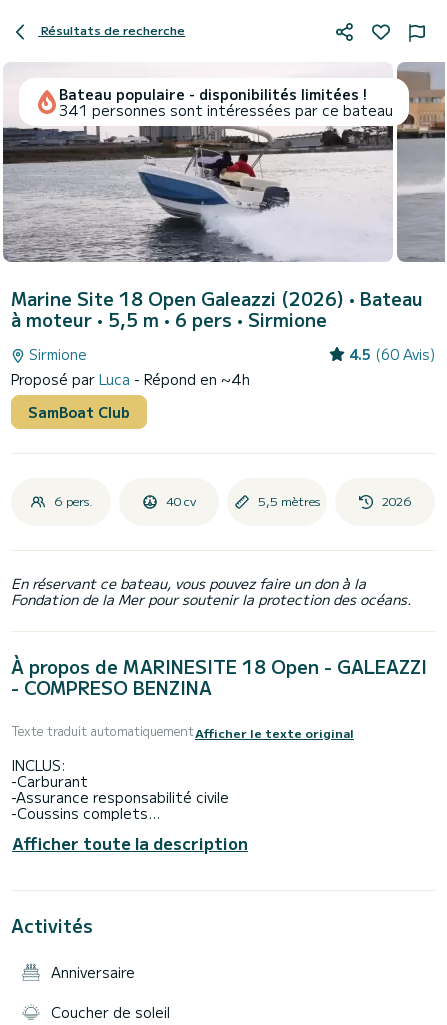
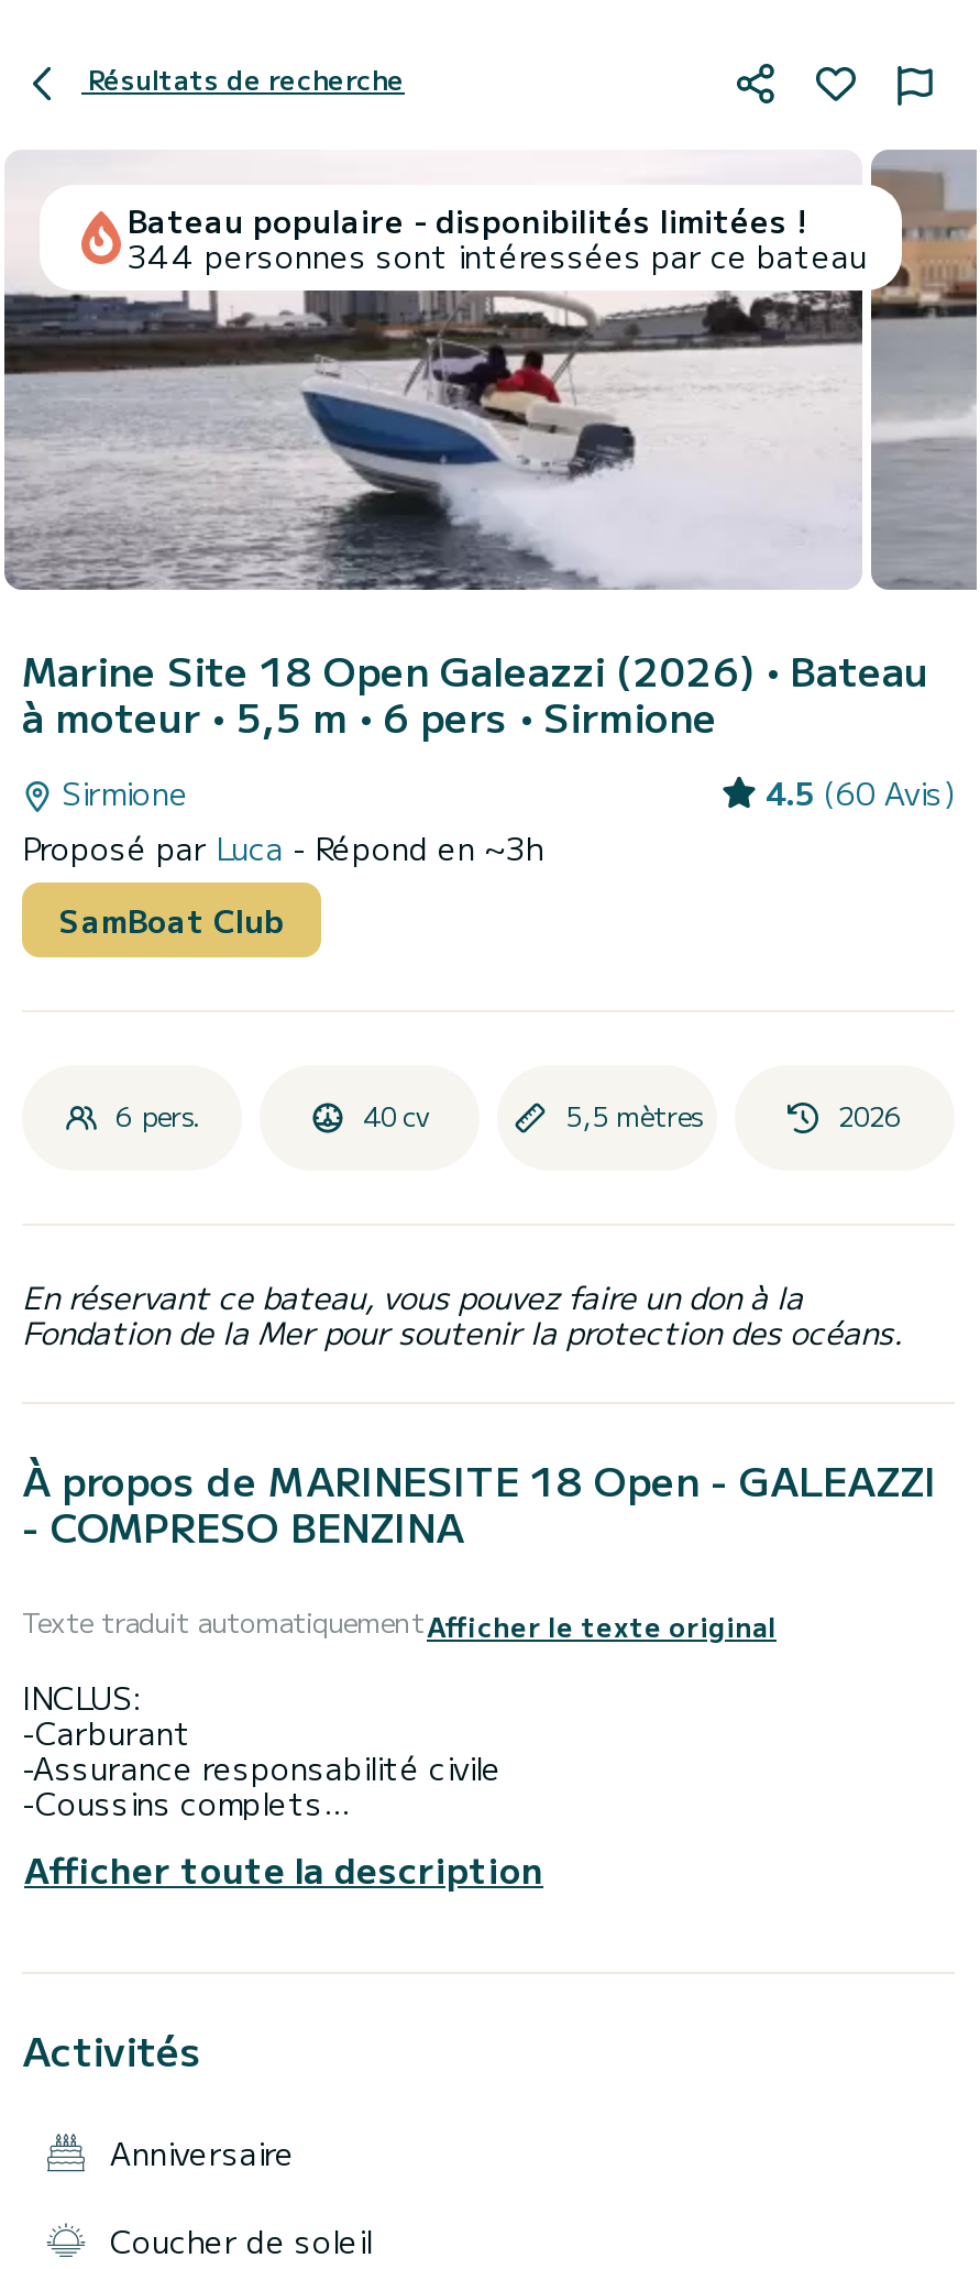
[59,100,393,120] 341 personnes sont intéressées par ce bateau -> [128,233,867,277] 344 personnes sont intéressées par ce bateau
[11,369,250,389] Proposé par Luca - Répond en ~4h -> [22,826,543,870] Proposé par Luca - Répond en ~3h

